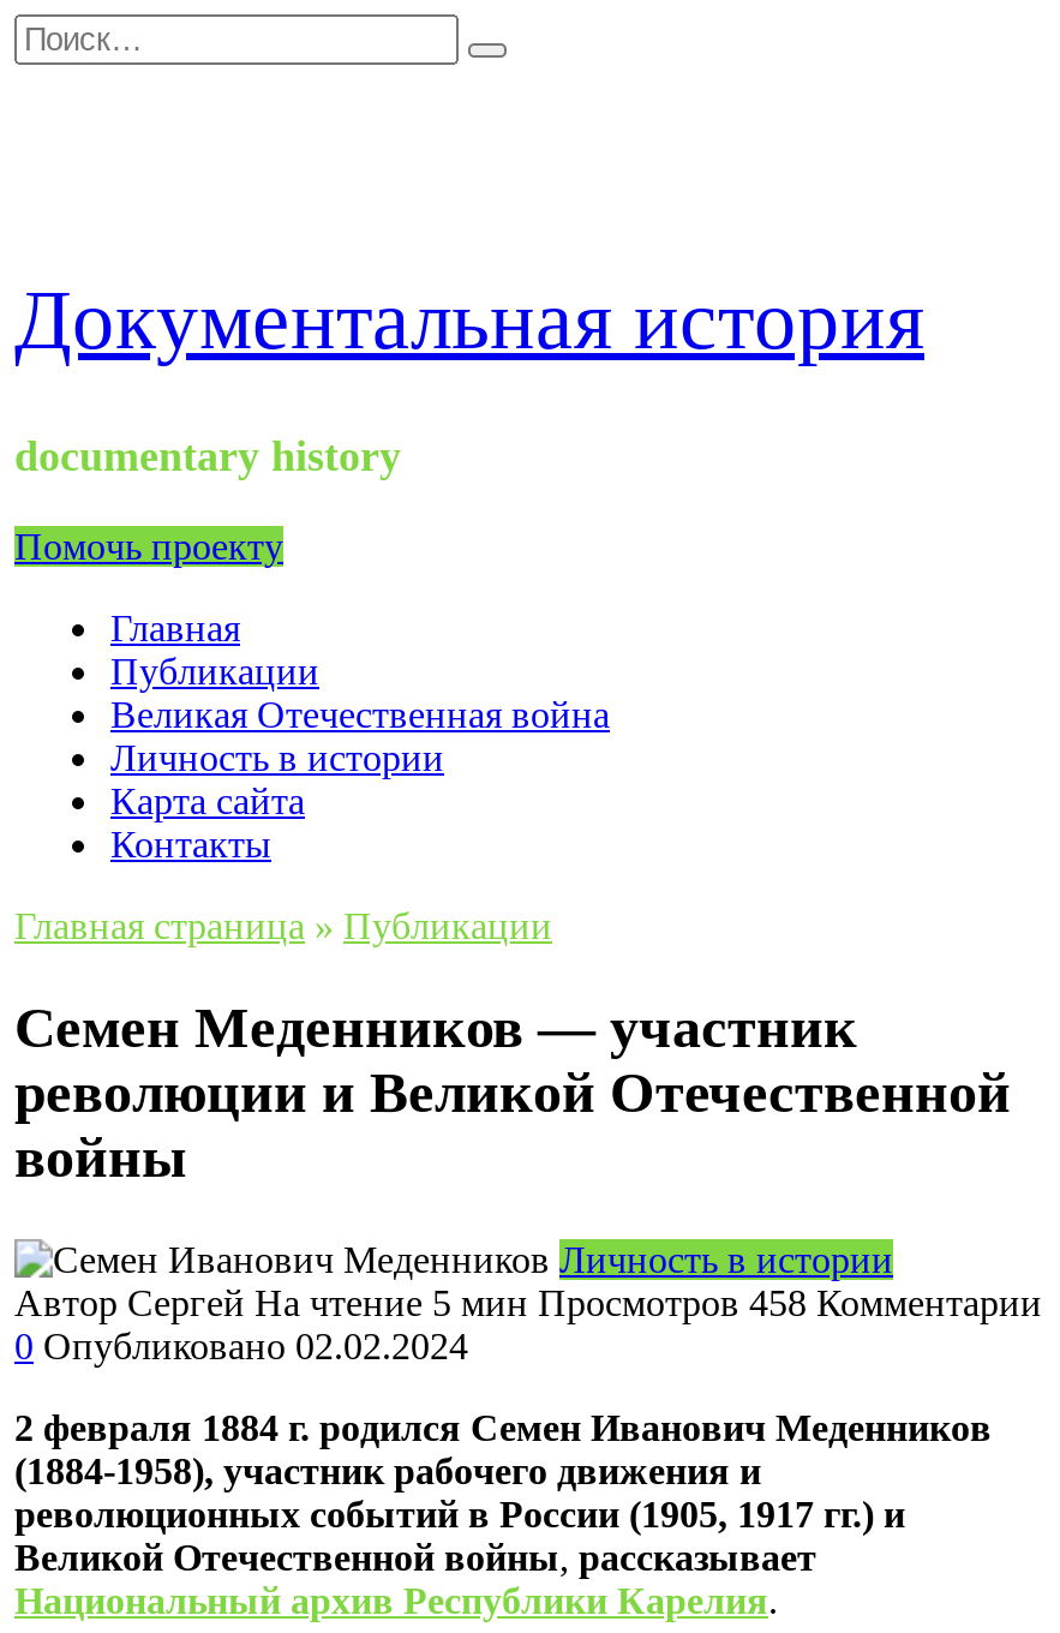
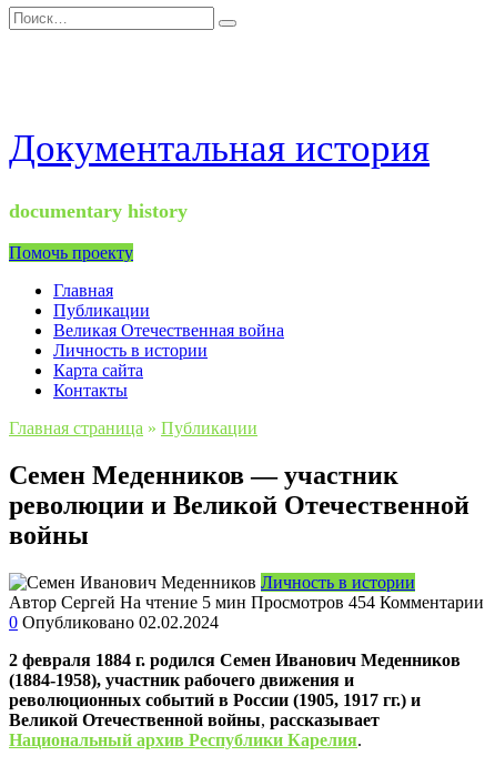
[14,1282,1042,1323] Автор Сергей На чтение 5 мин Просмотров 458 Комментарии -> [9,593,484,611] Автор Сергей На чтение 5 мин Просмотров 454 Комментарии

